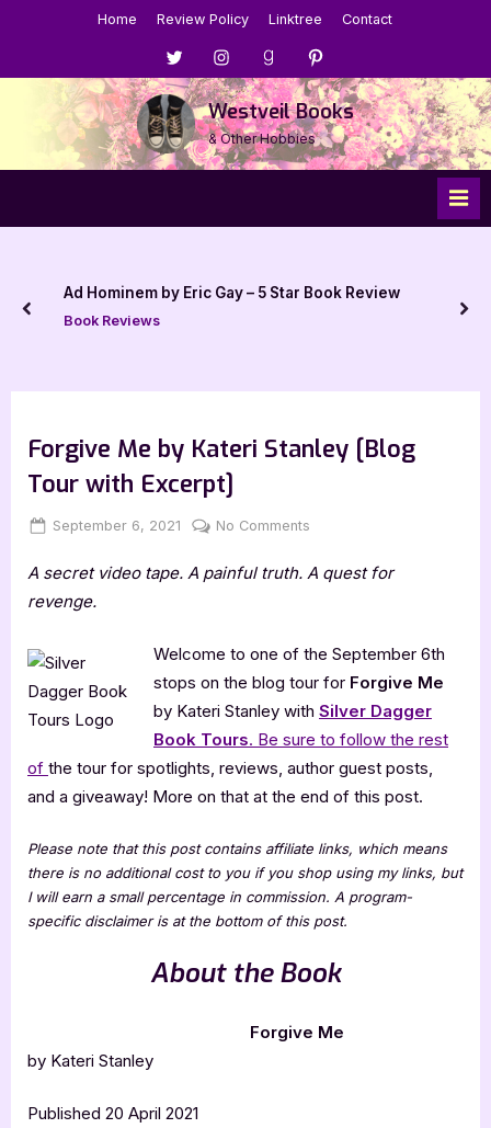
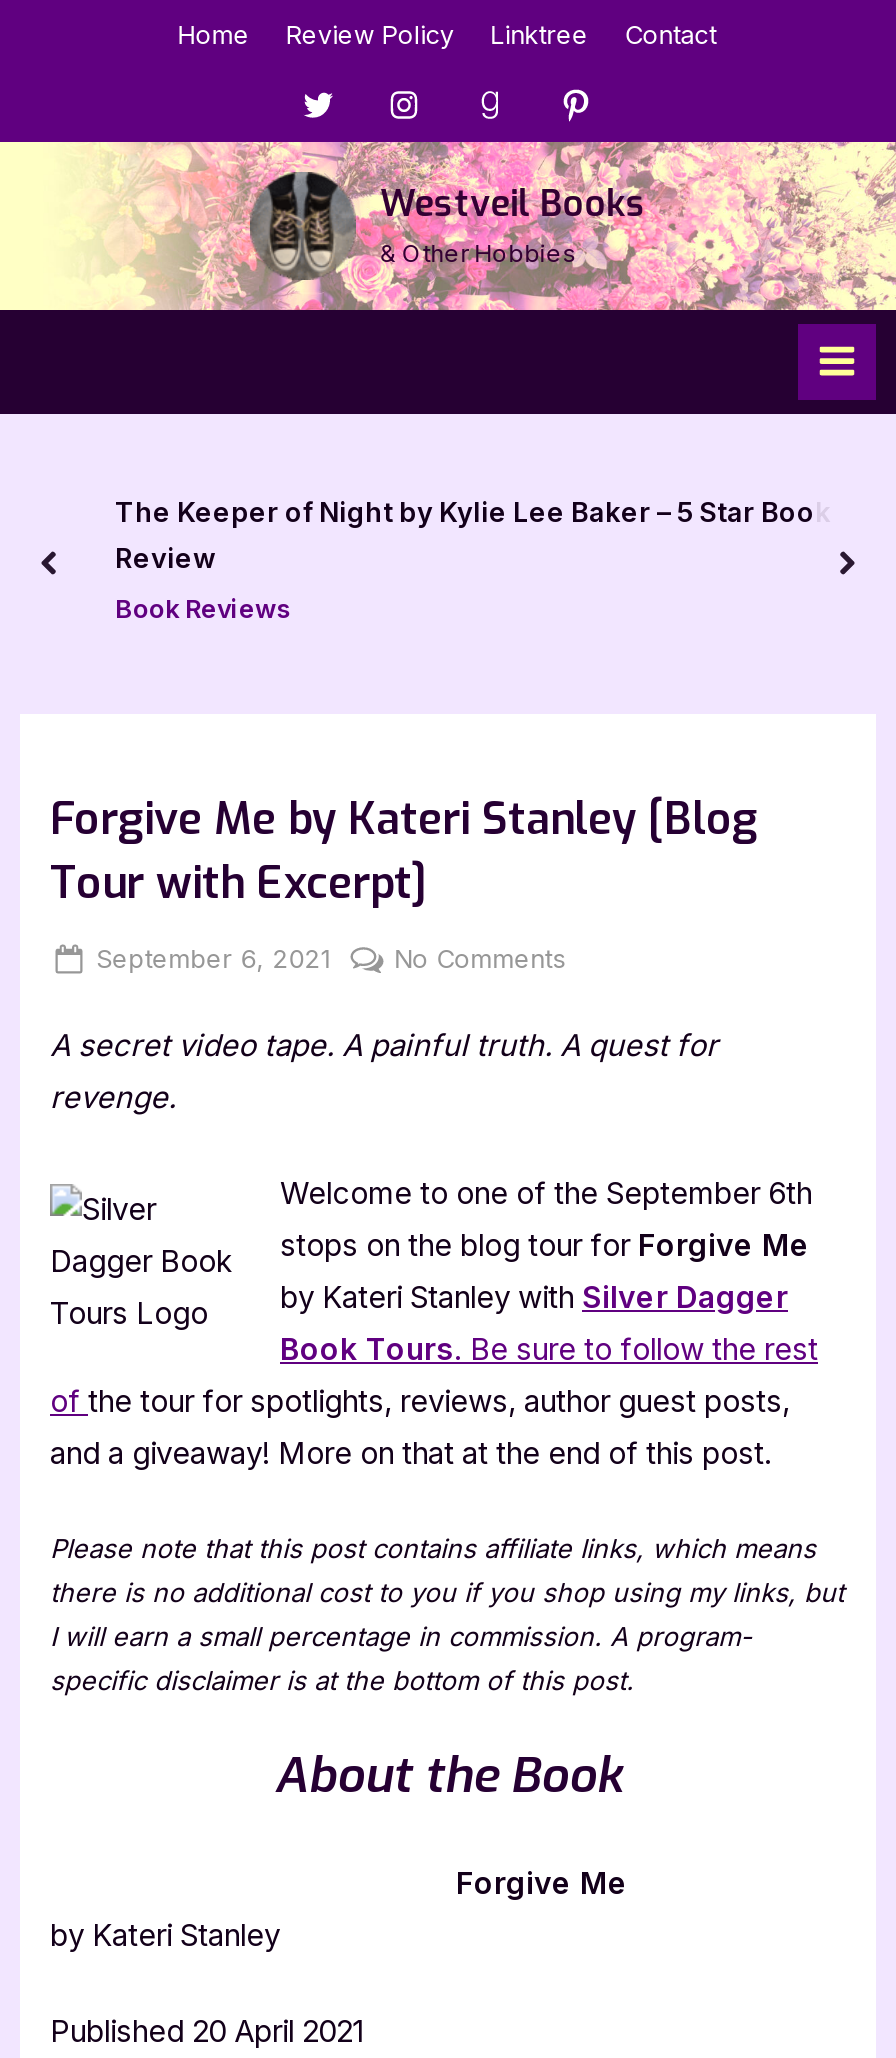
[63,284,399,301] Ad Hominem by Eric Gay – 5 Star Book Review -> [115,495,831,573] The Keeper of Night by Kylie Lee Baker – 5 Star Book | Review

